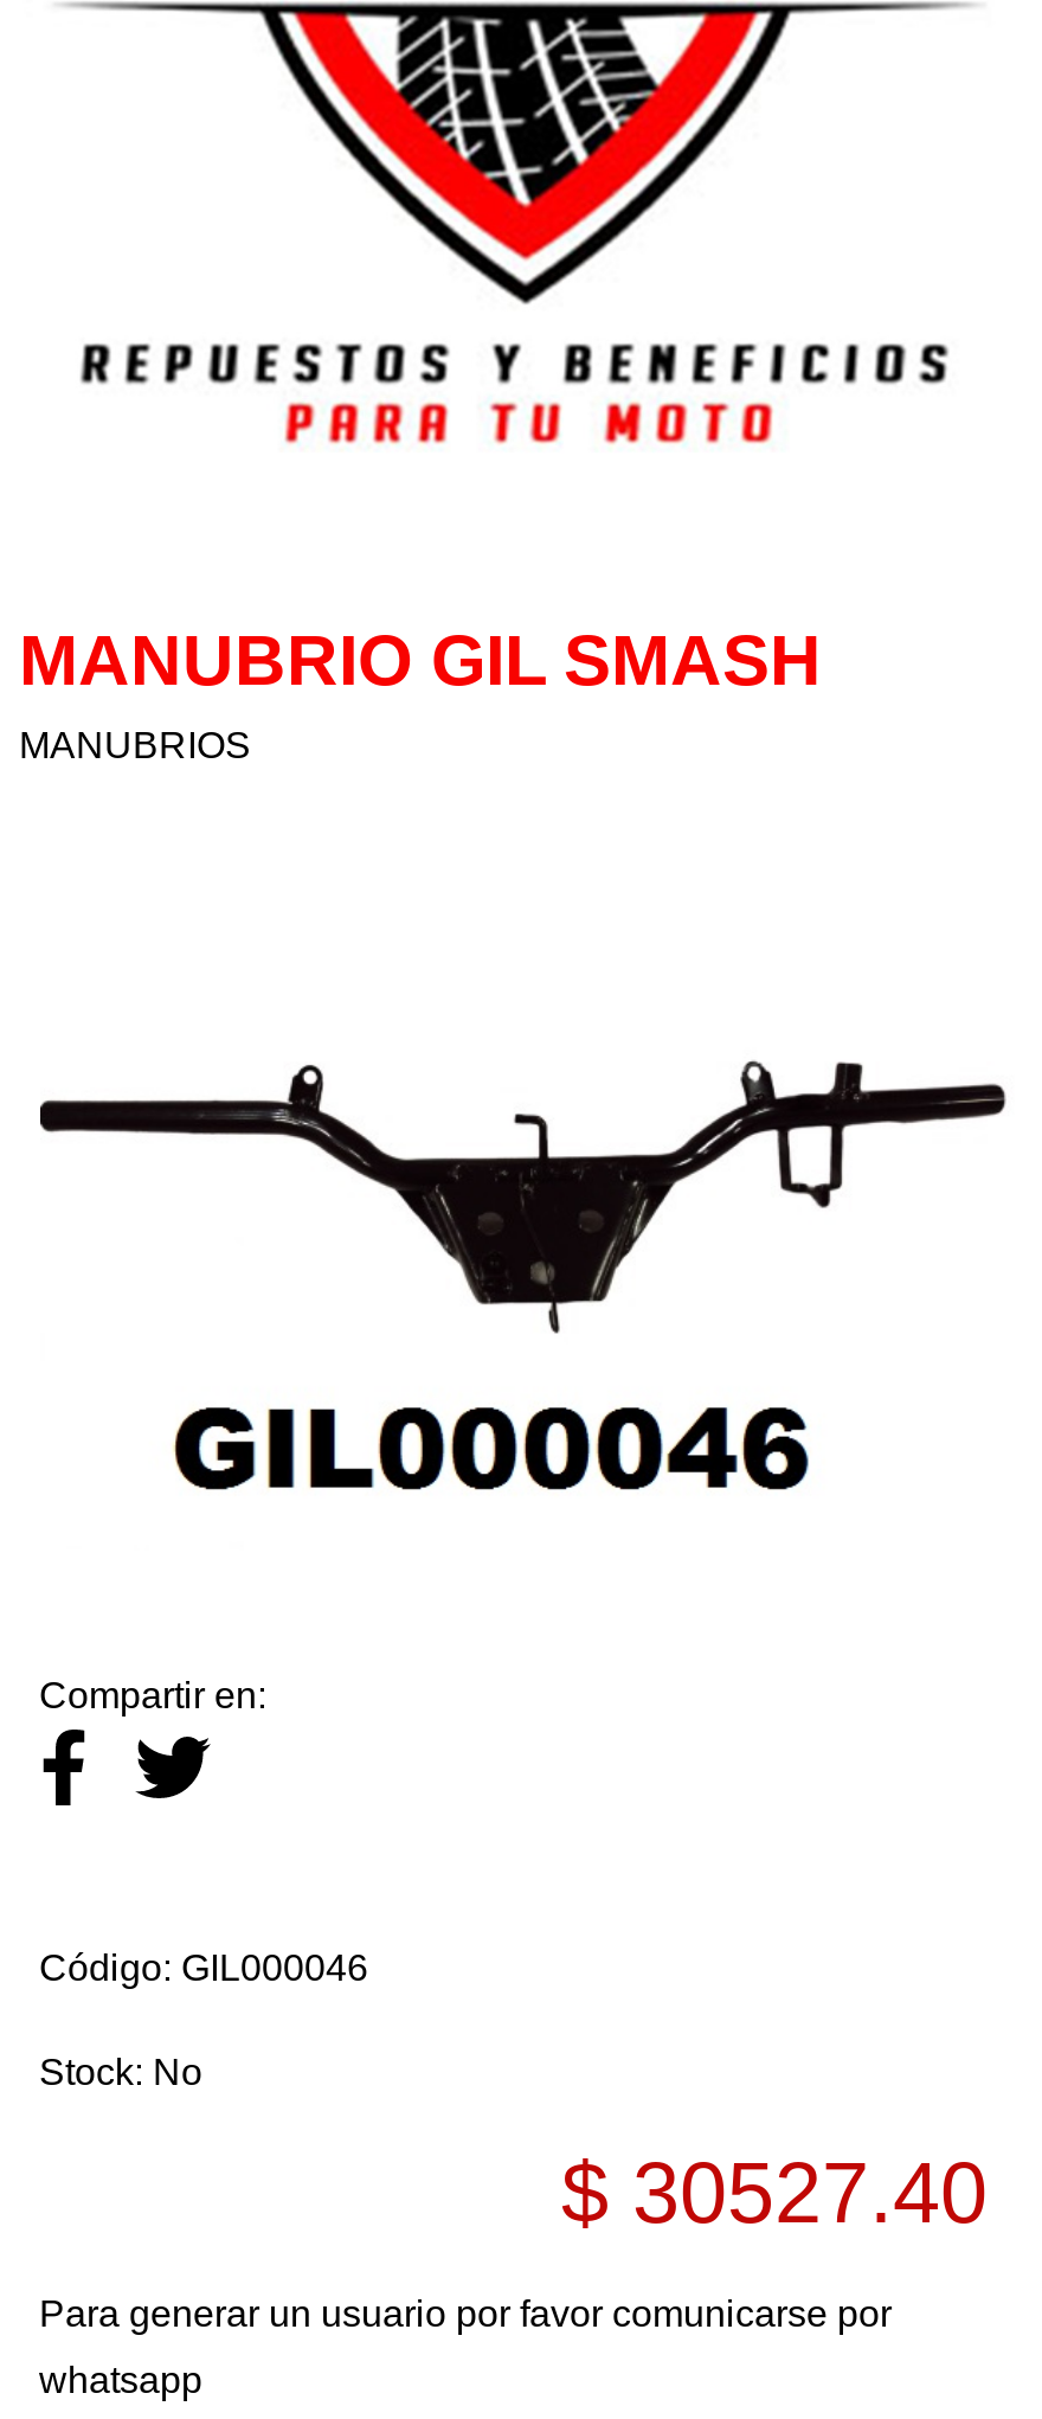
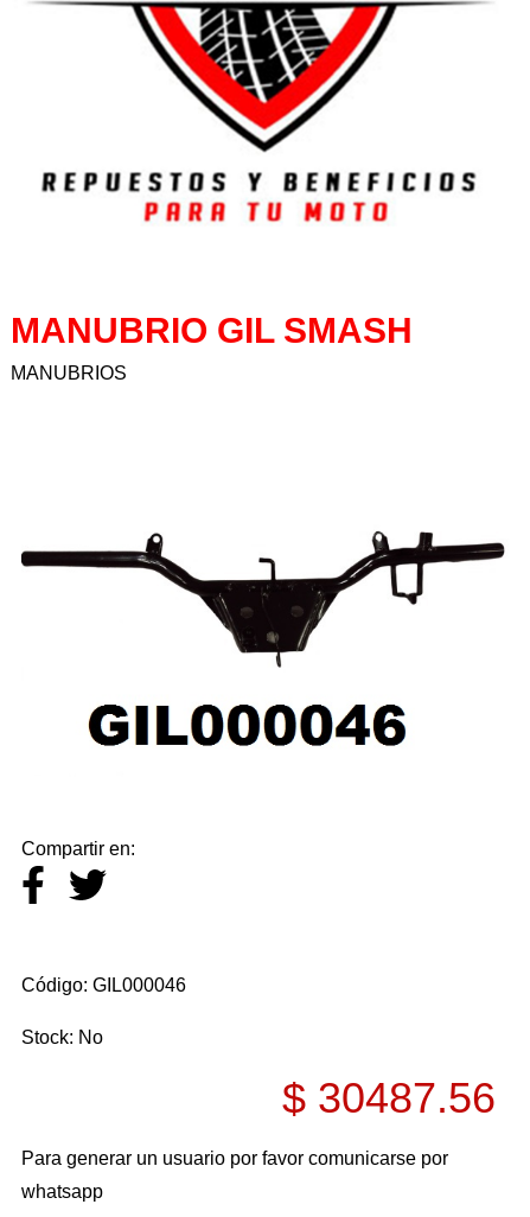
[561,2145,988,2242] $ 30527.40 -> [282,1074,496,1122] $ 30487.56

